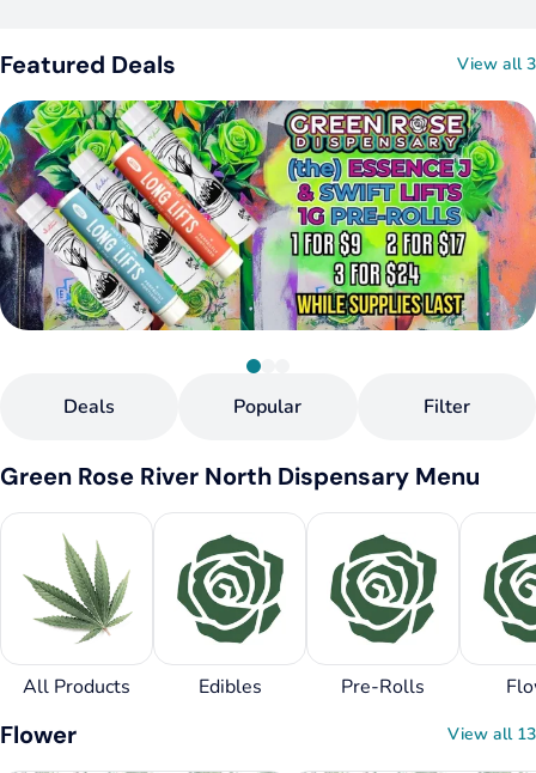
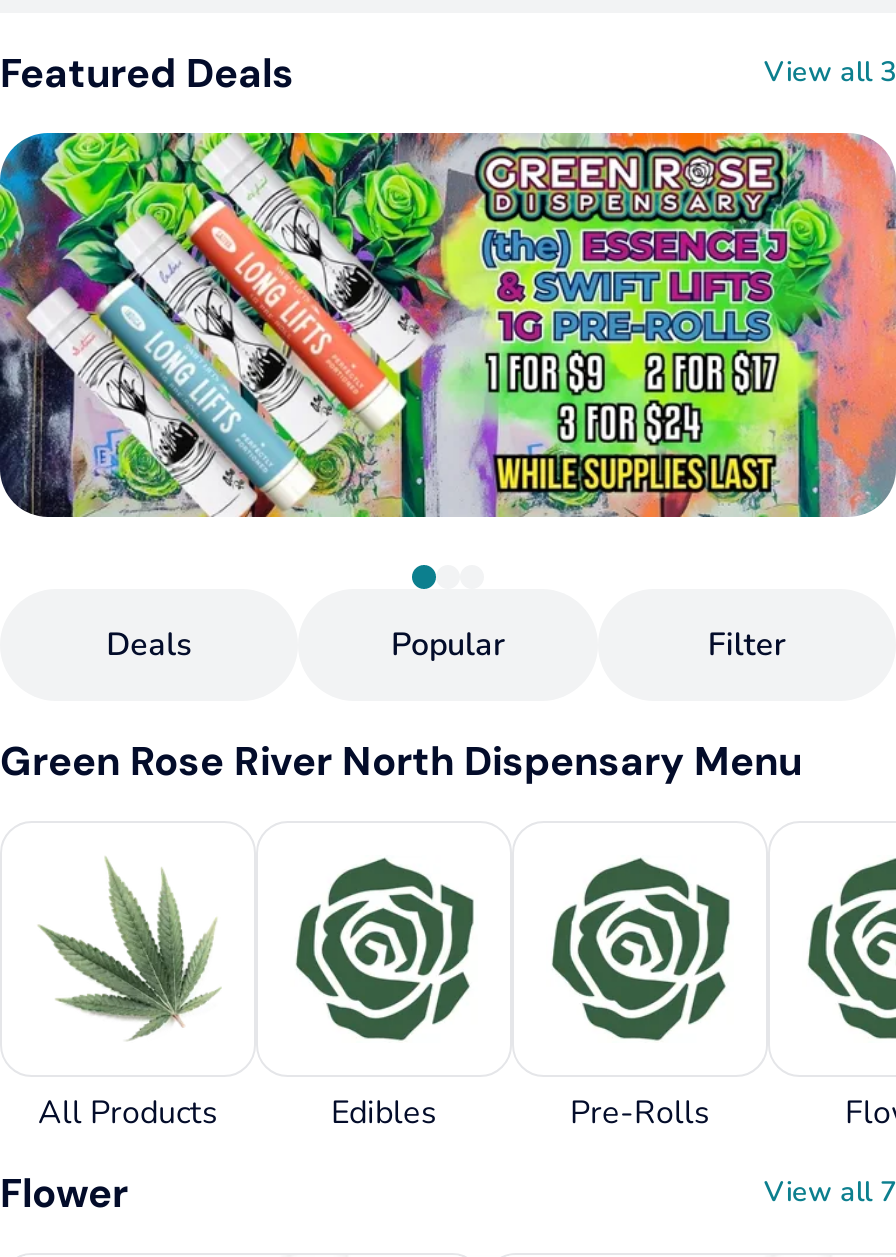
[447,723,536,745] View all 13 -> [764,1173,896,1211] View all 7

